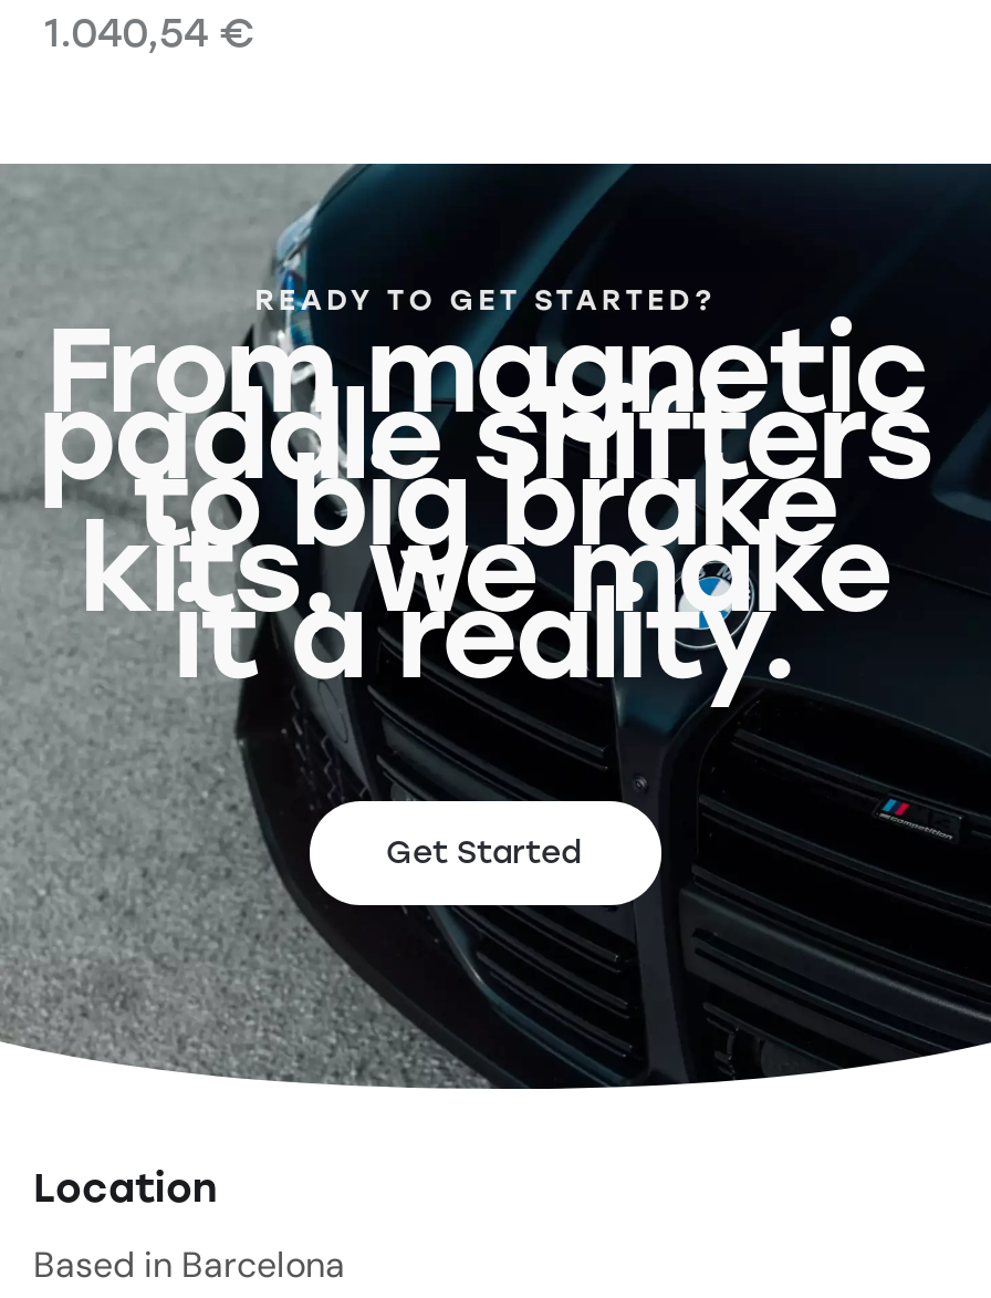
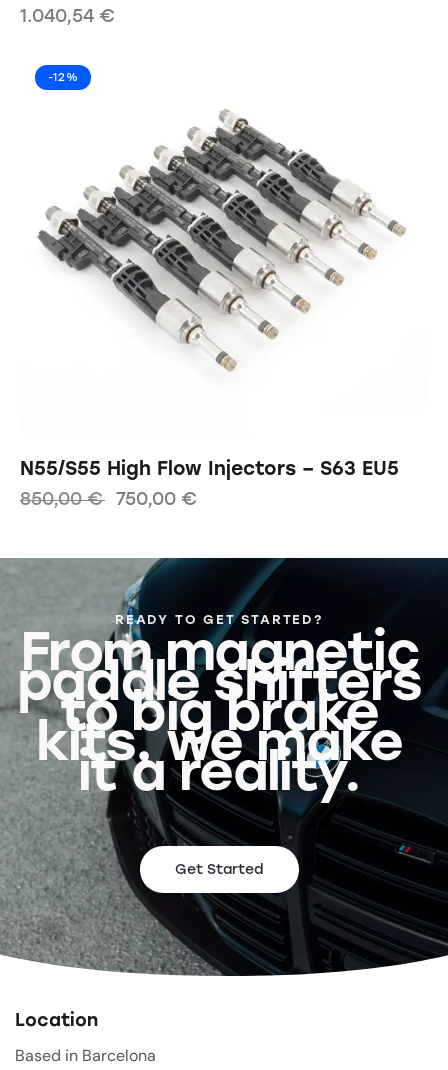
none -> [20,457,399,510] N55/S55 High Flow Injectors – S63 EU5 | 850,00€ 750,00 €
none -> [37,109,406,372] [image]
none -> [48,71,78,84] -12%

